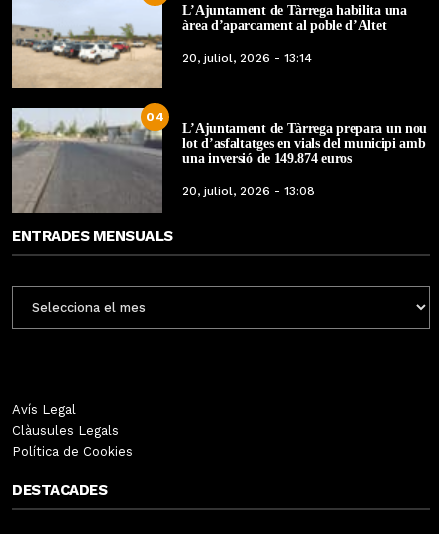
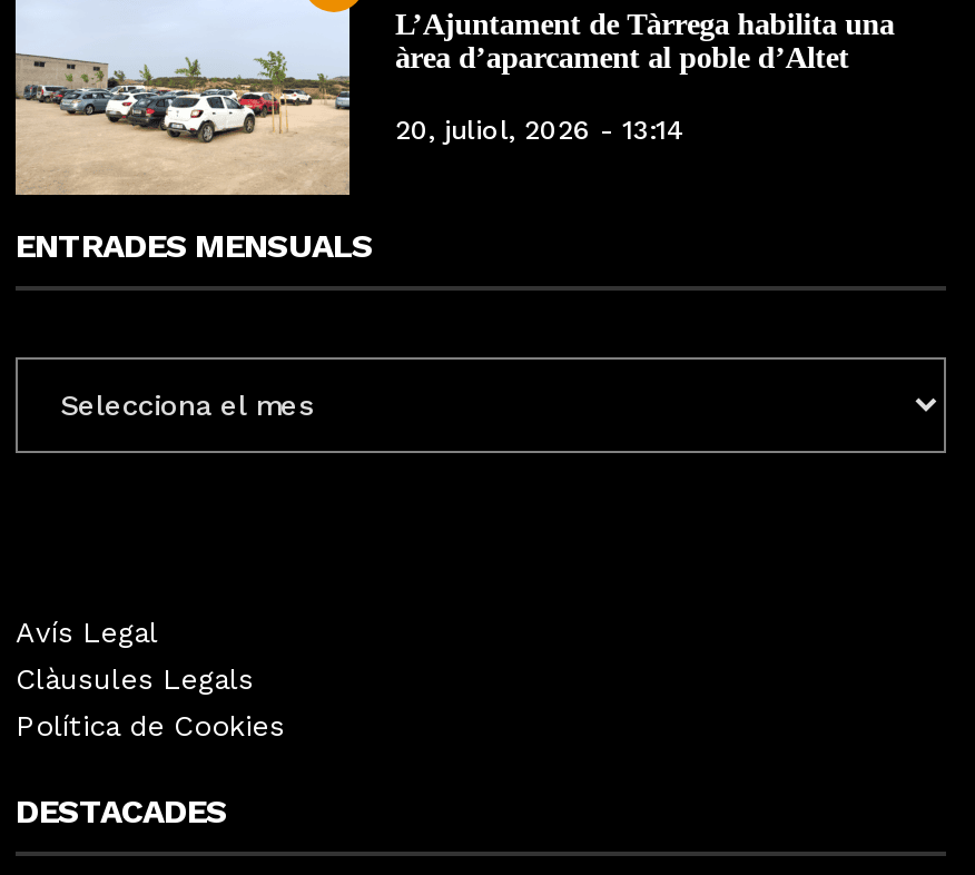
[11,107,427,213] [image] | 04 | L’Ajuntament de Tàrrega prepara un nou | lot d’asfaltatges en vials del municipi amb | una inversió de 149.874 euros | 20, juliol, 2026 - 13:08 -> none

